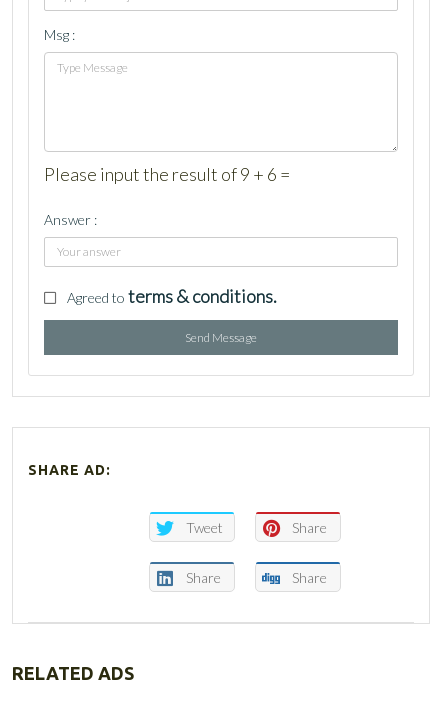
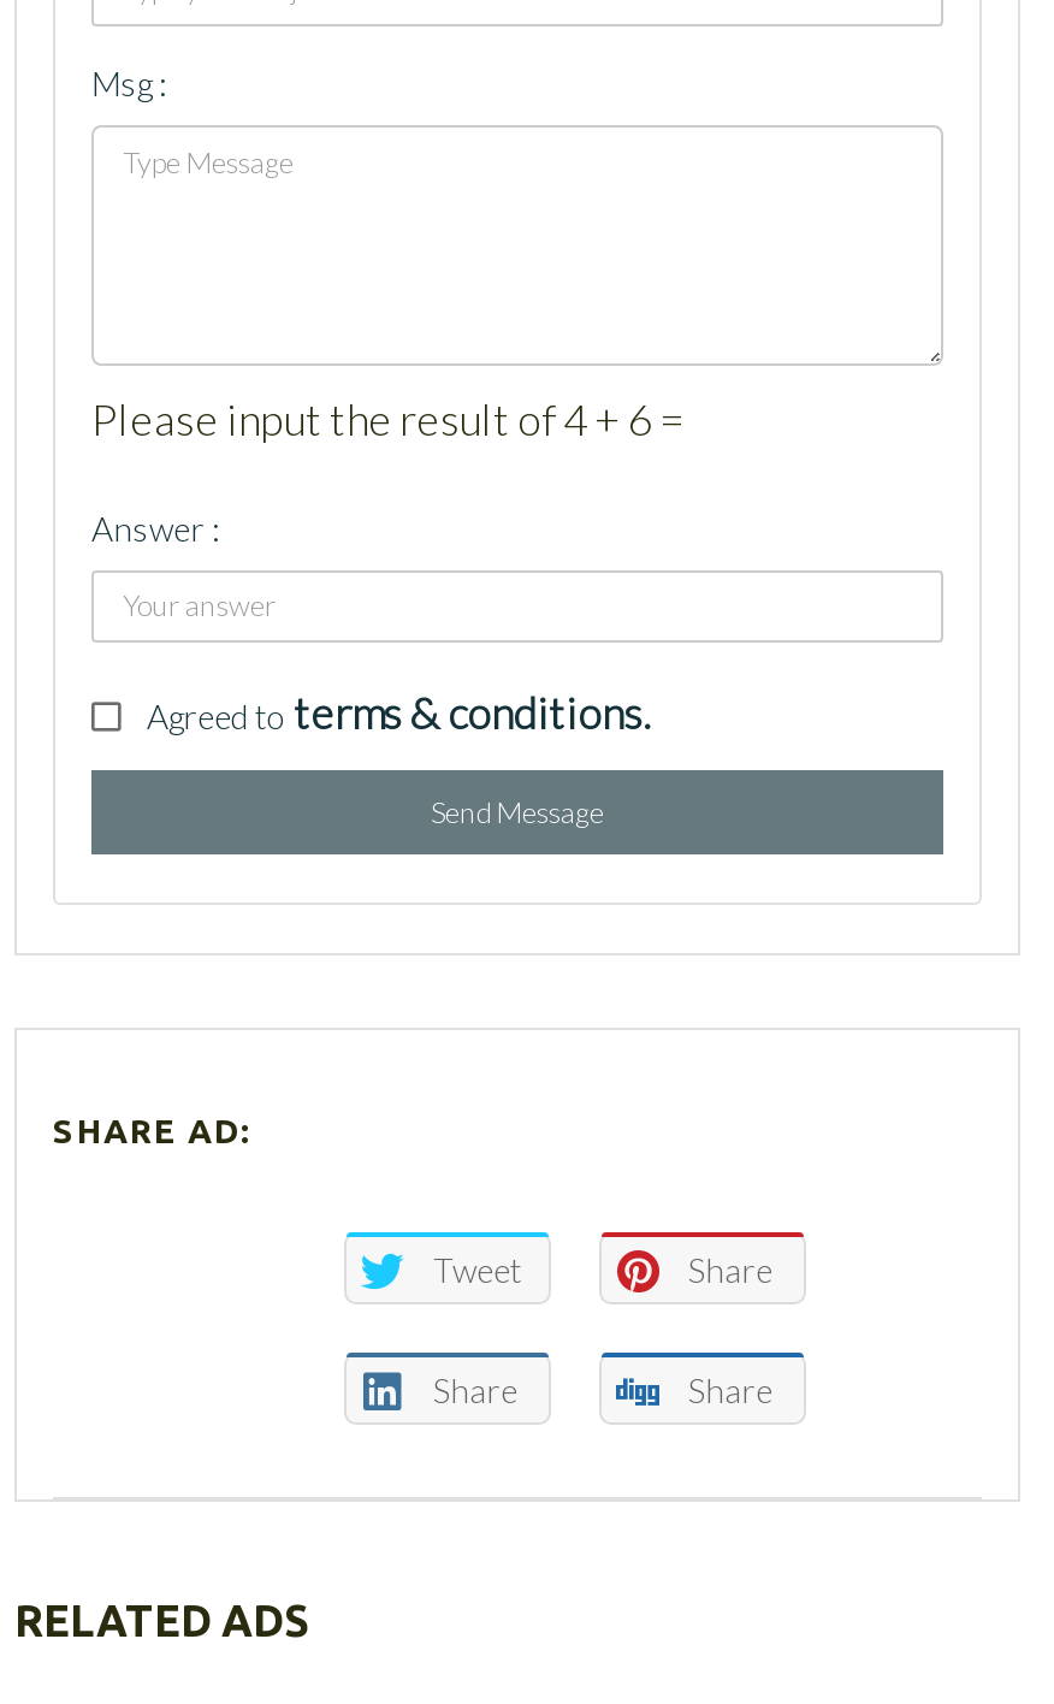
[44,163,290,185] Please input the result of 9 + 6 = -> [91,391,683,444] Please input the result of 4 + 6 =

